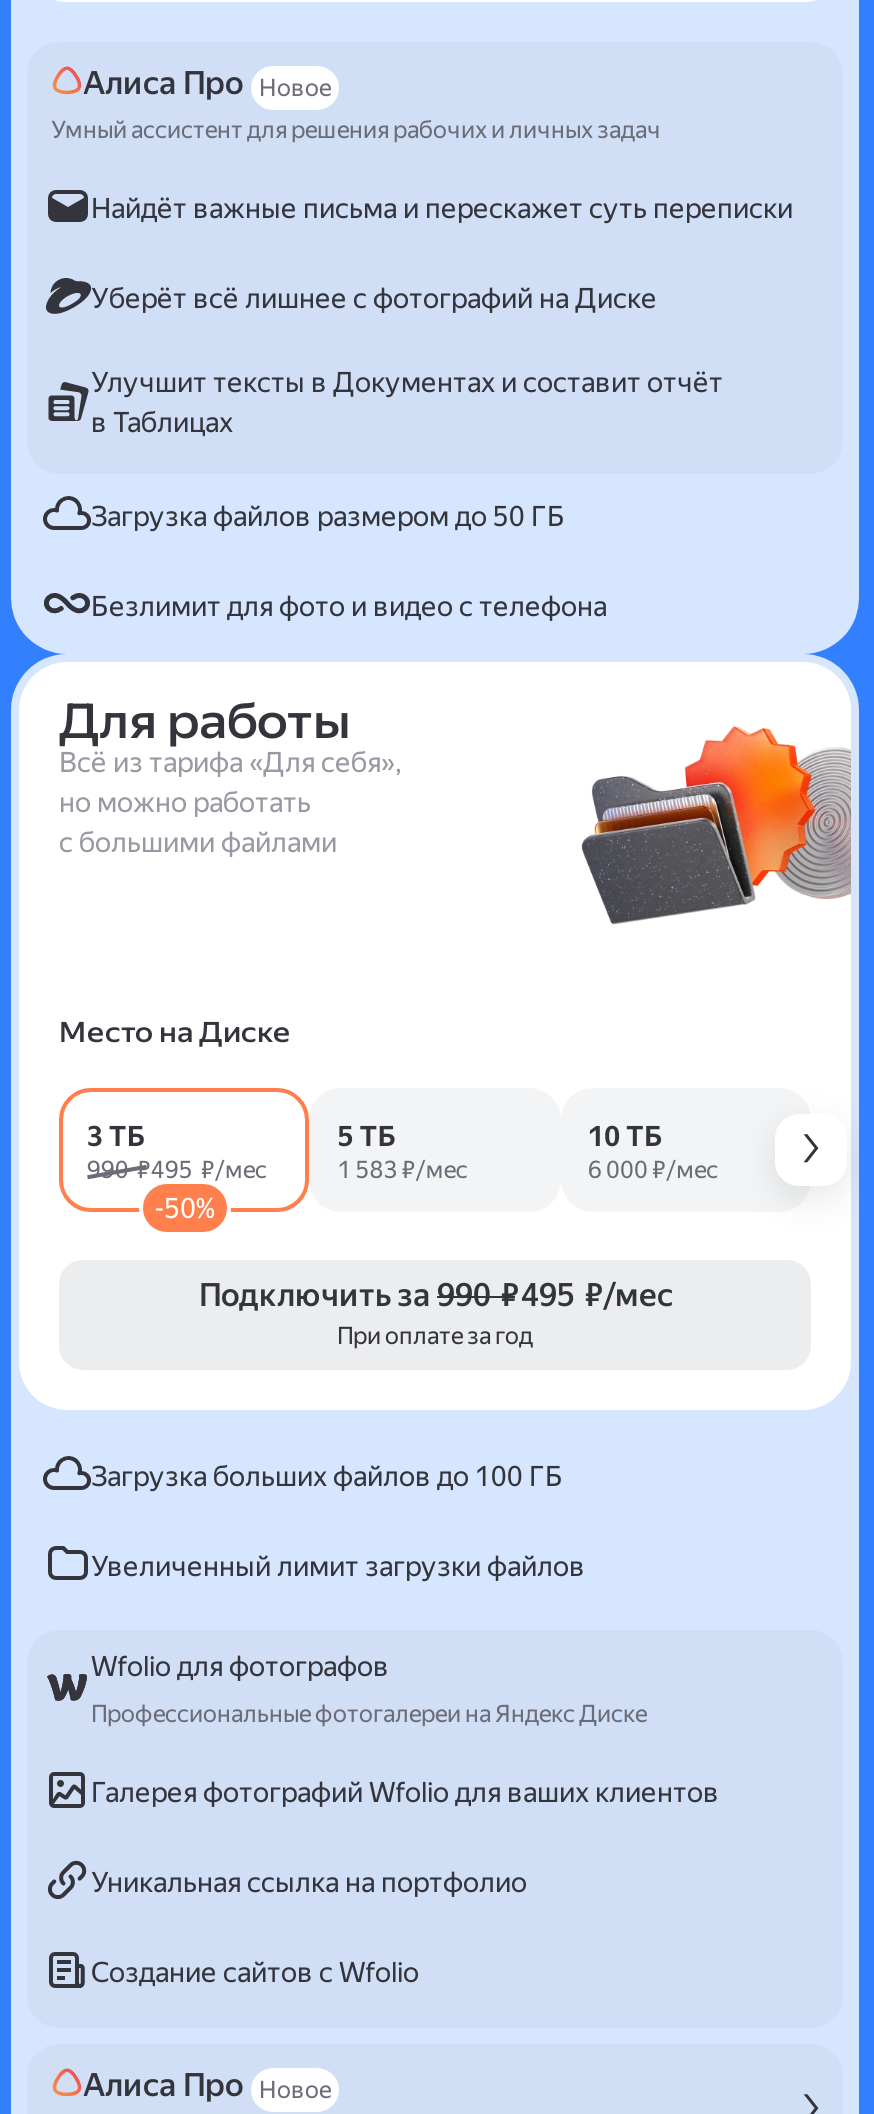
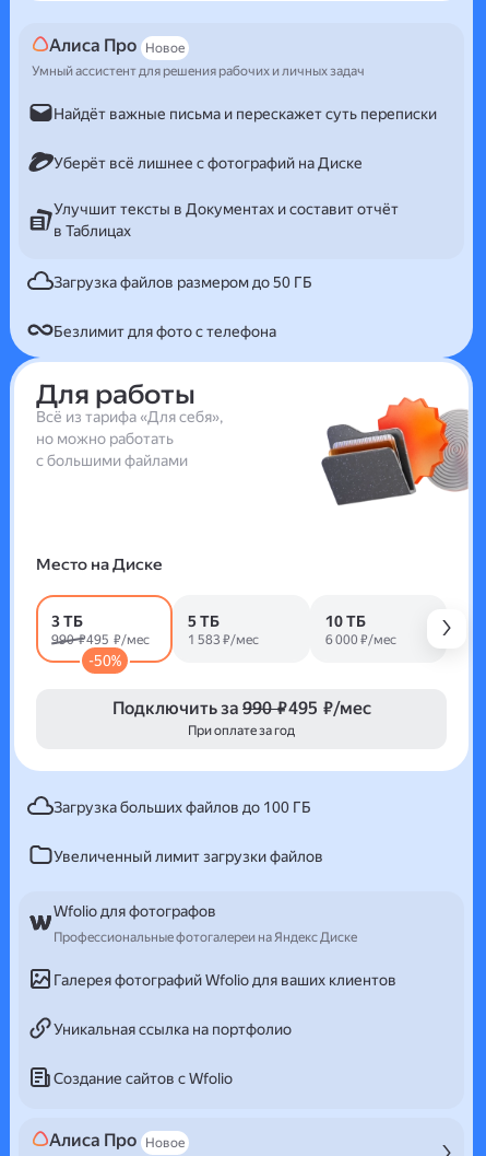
[91,589,607,621] Безлимит для фото и видео с телефона -> [54,322,276,340] Безлимит для фото с телефона

